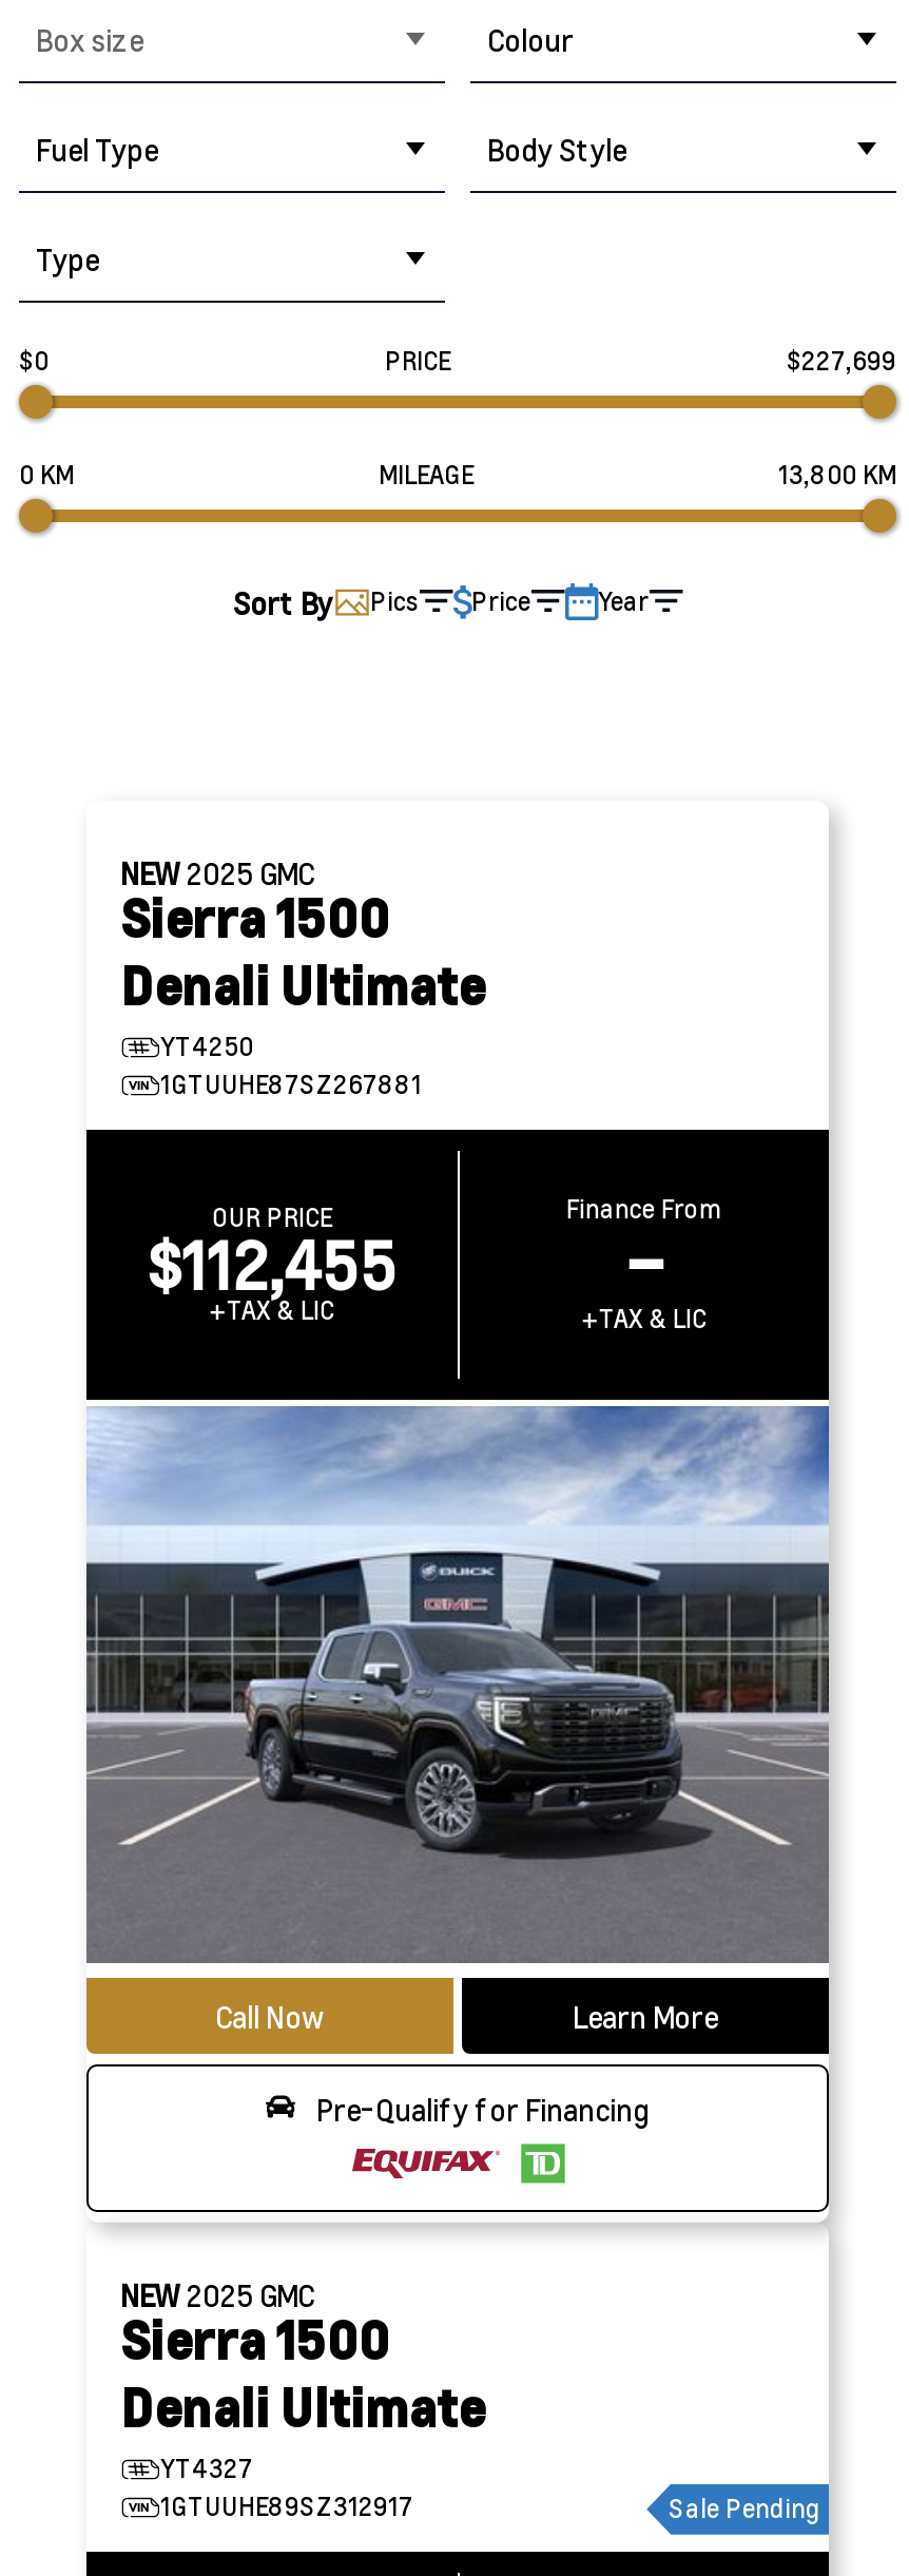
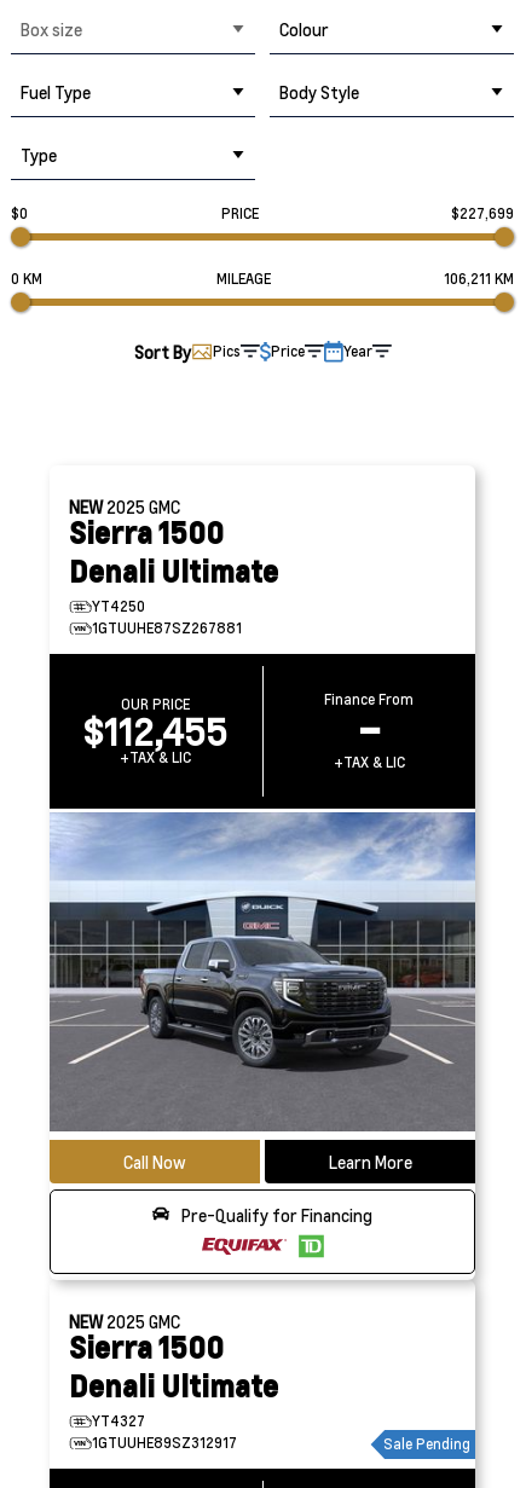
[778,459,896,490] 13,800 KM -> [444,269,514,288] 106,211 KM

